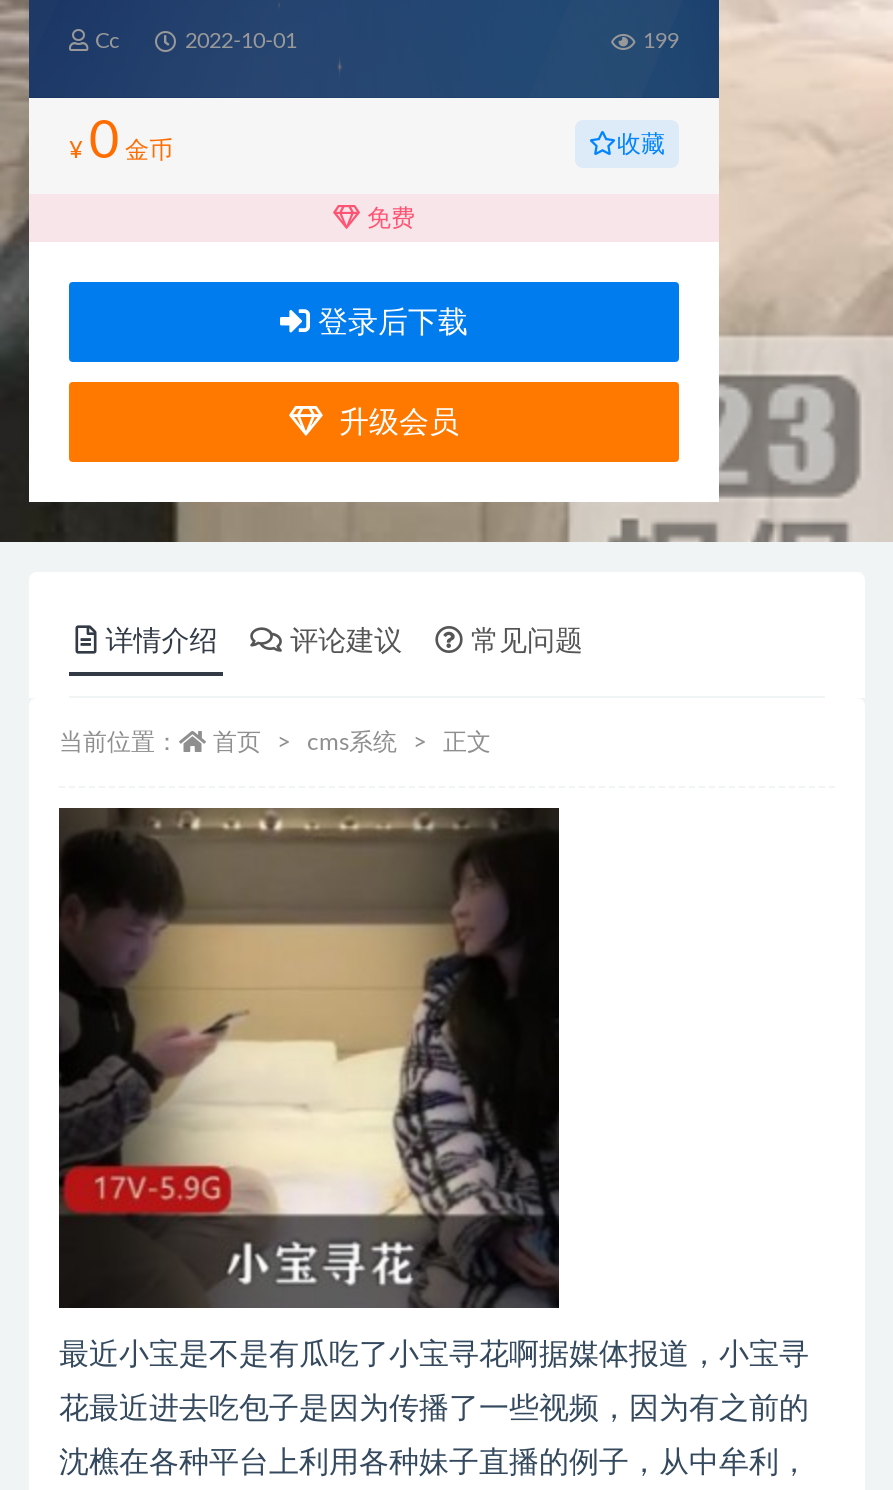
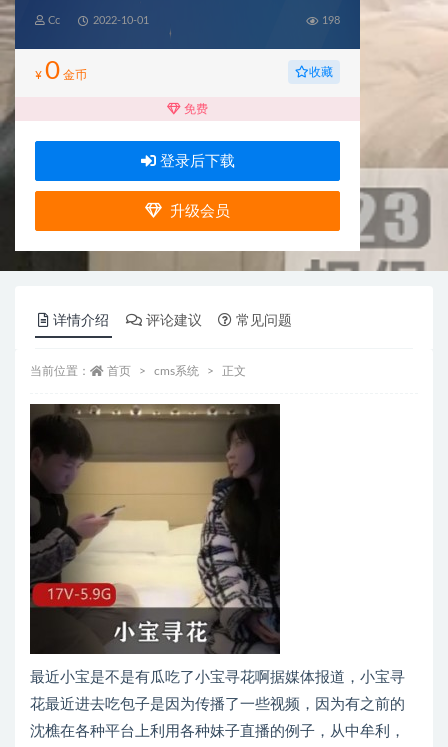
[643,30,679,52] 199 -> [322,15,340,26] 198

